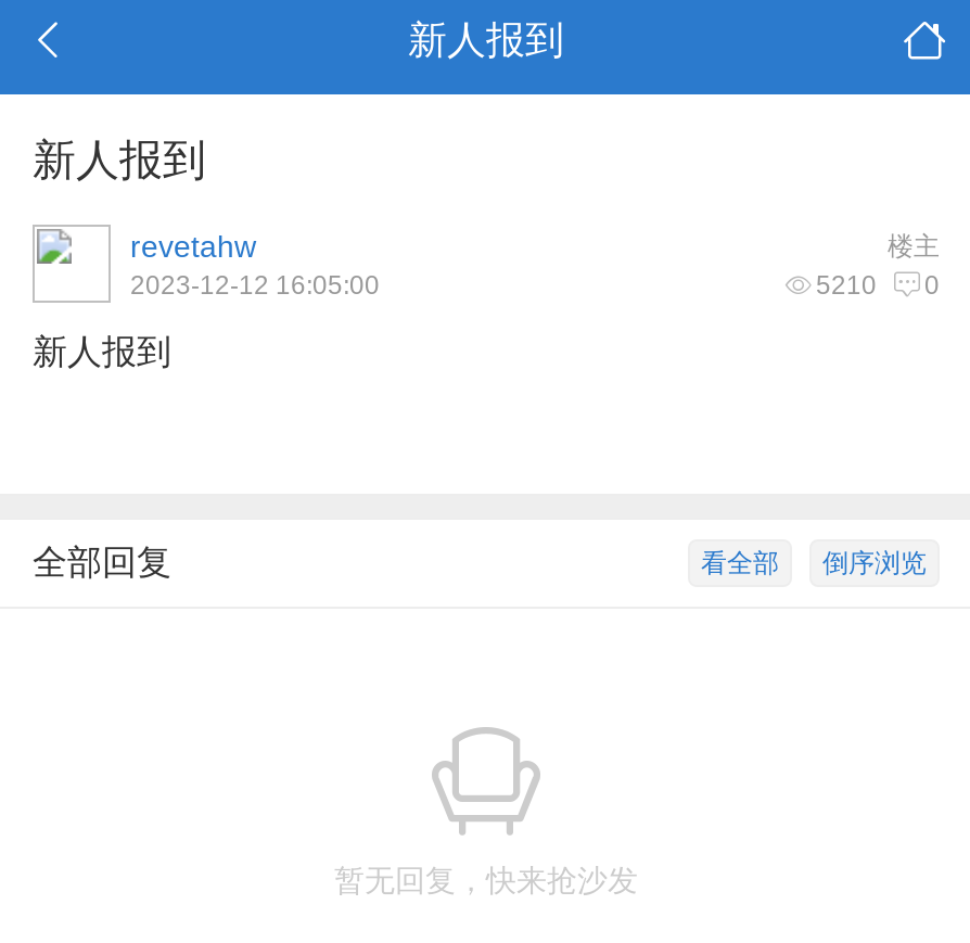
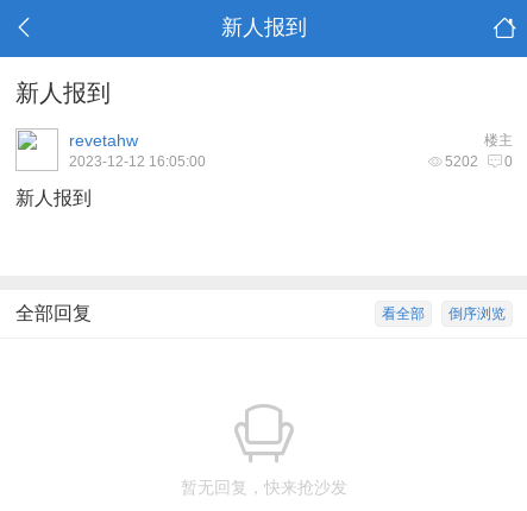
[816,270,940,301] 5210 0 -> [445,153,513,170] 5202 0

